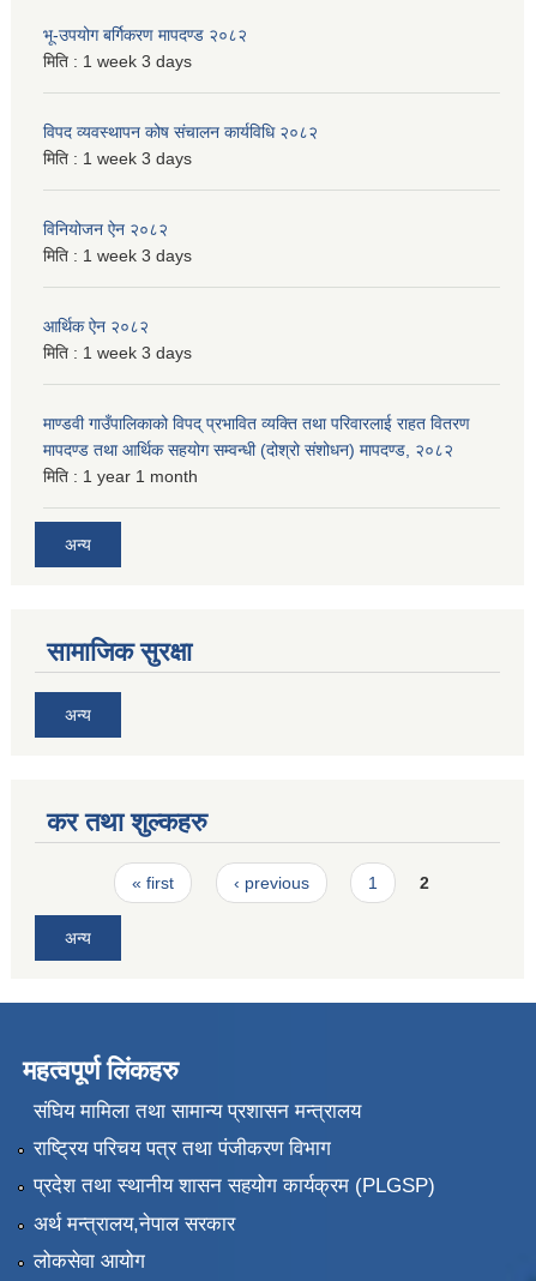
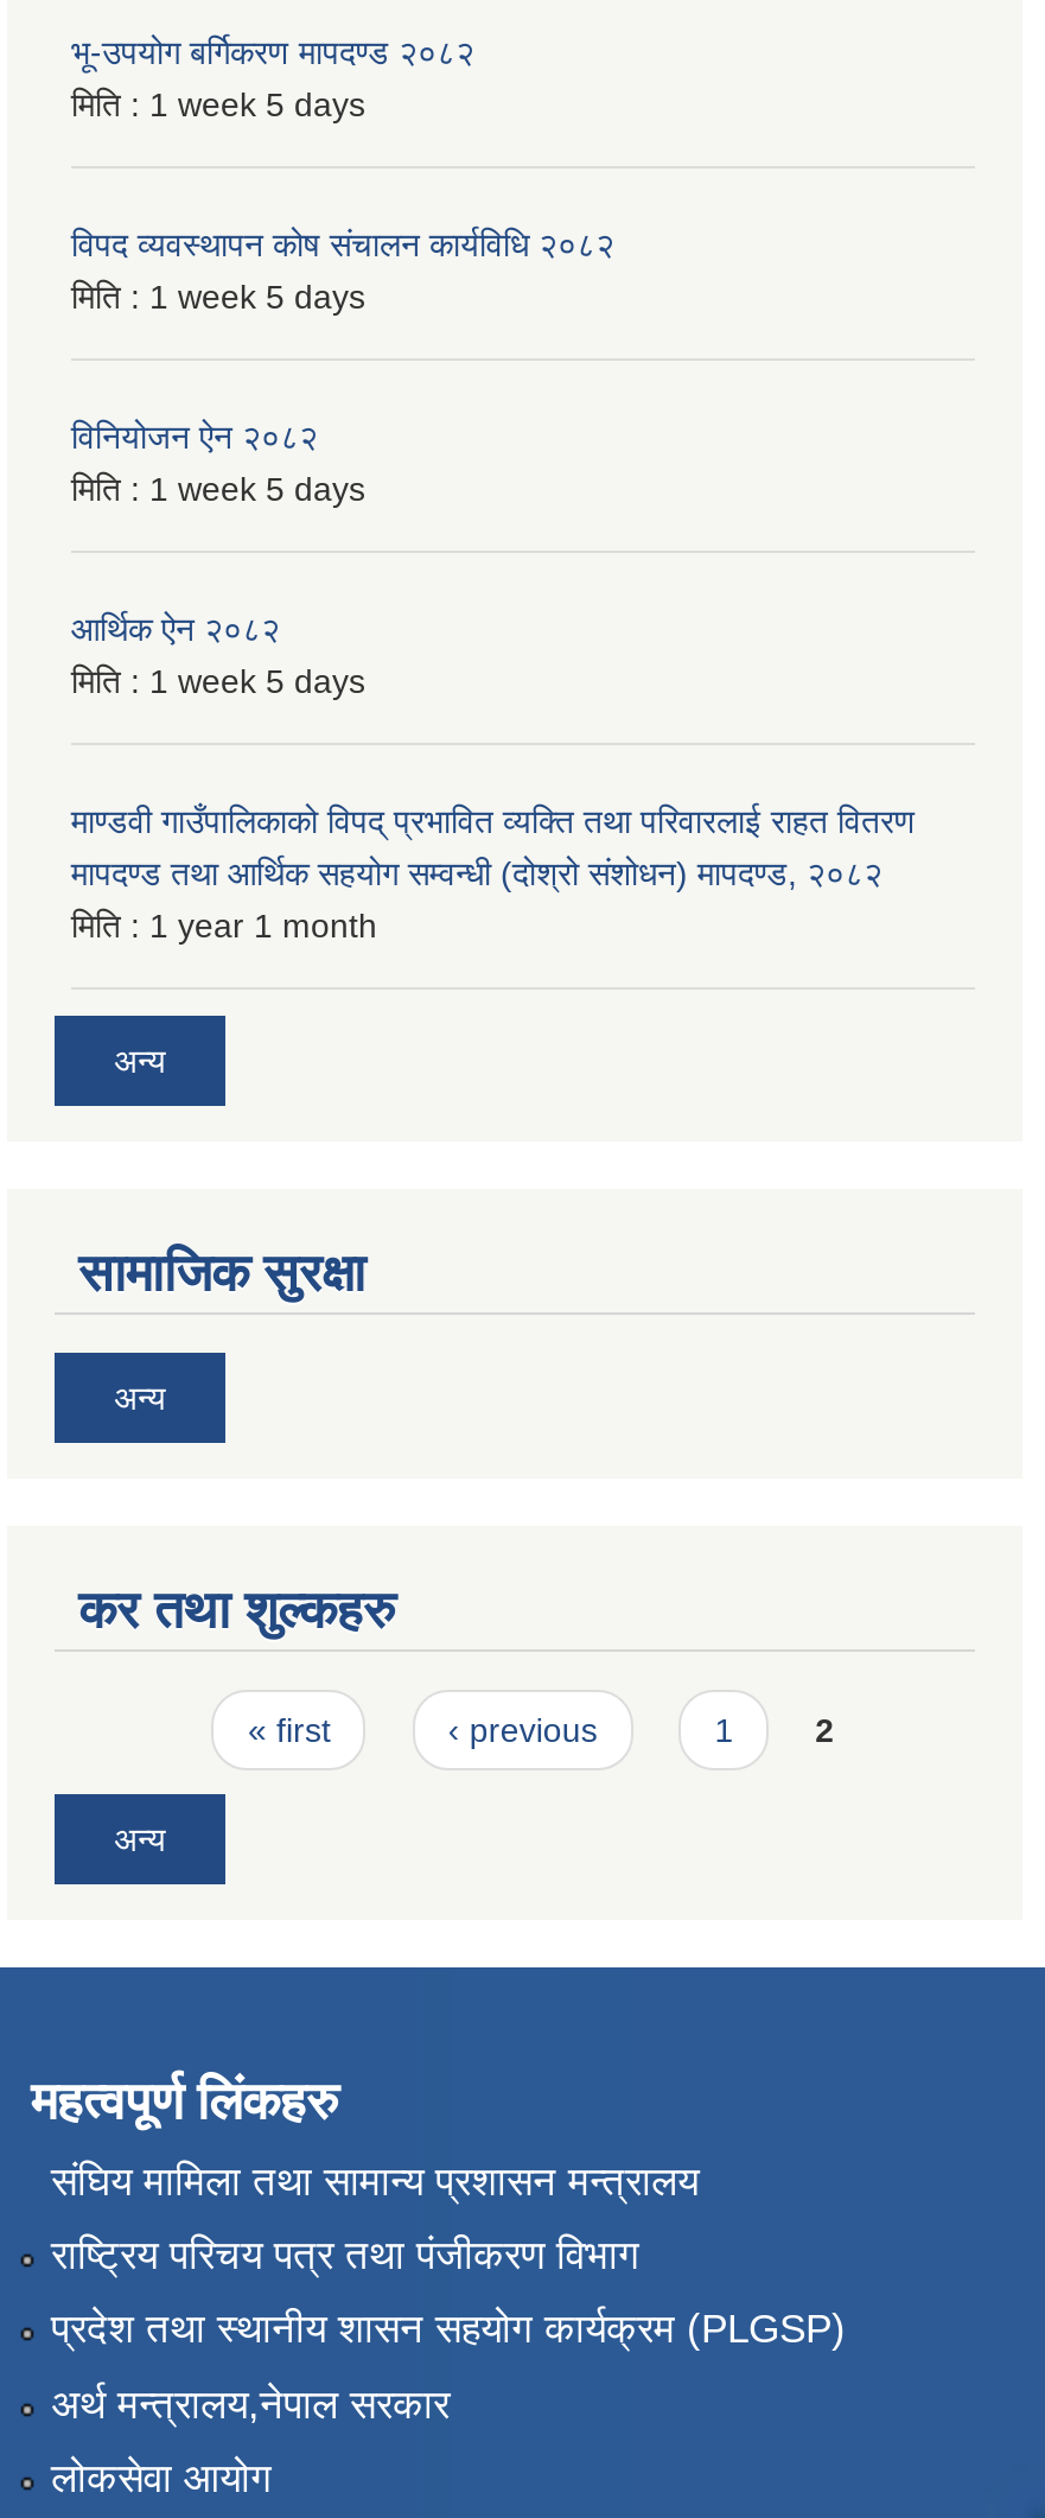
[43,52,192,71] मिति : 1 week 3 days -> [71,86,365,124] मिति : 1 week 5 days
[43,149,192,168] मिति : 1 week 3 days -> [71,278,365,316] मिति : 1 week 5 days
[43,246,192,265] मिति : 1 week 3 days -> [71,471,365,509] मिति : 1 week 5 days
[43,343,192,363] मिति : 1 week 3 days -> [71,663,365,701] मिति : 1 week 5 days

